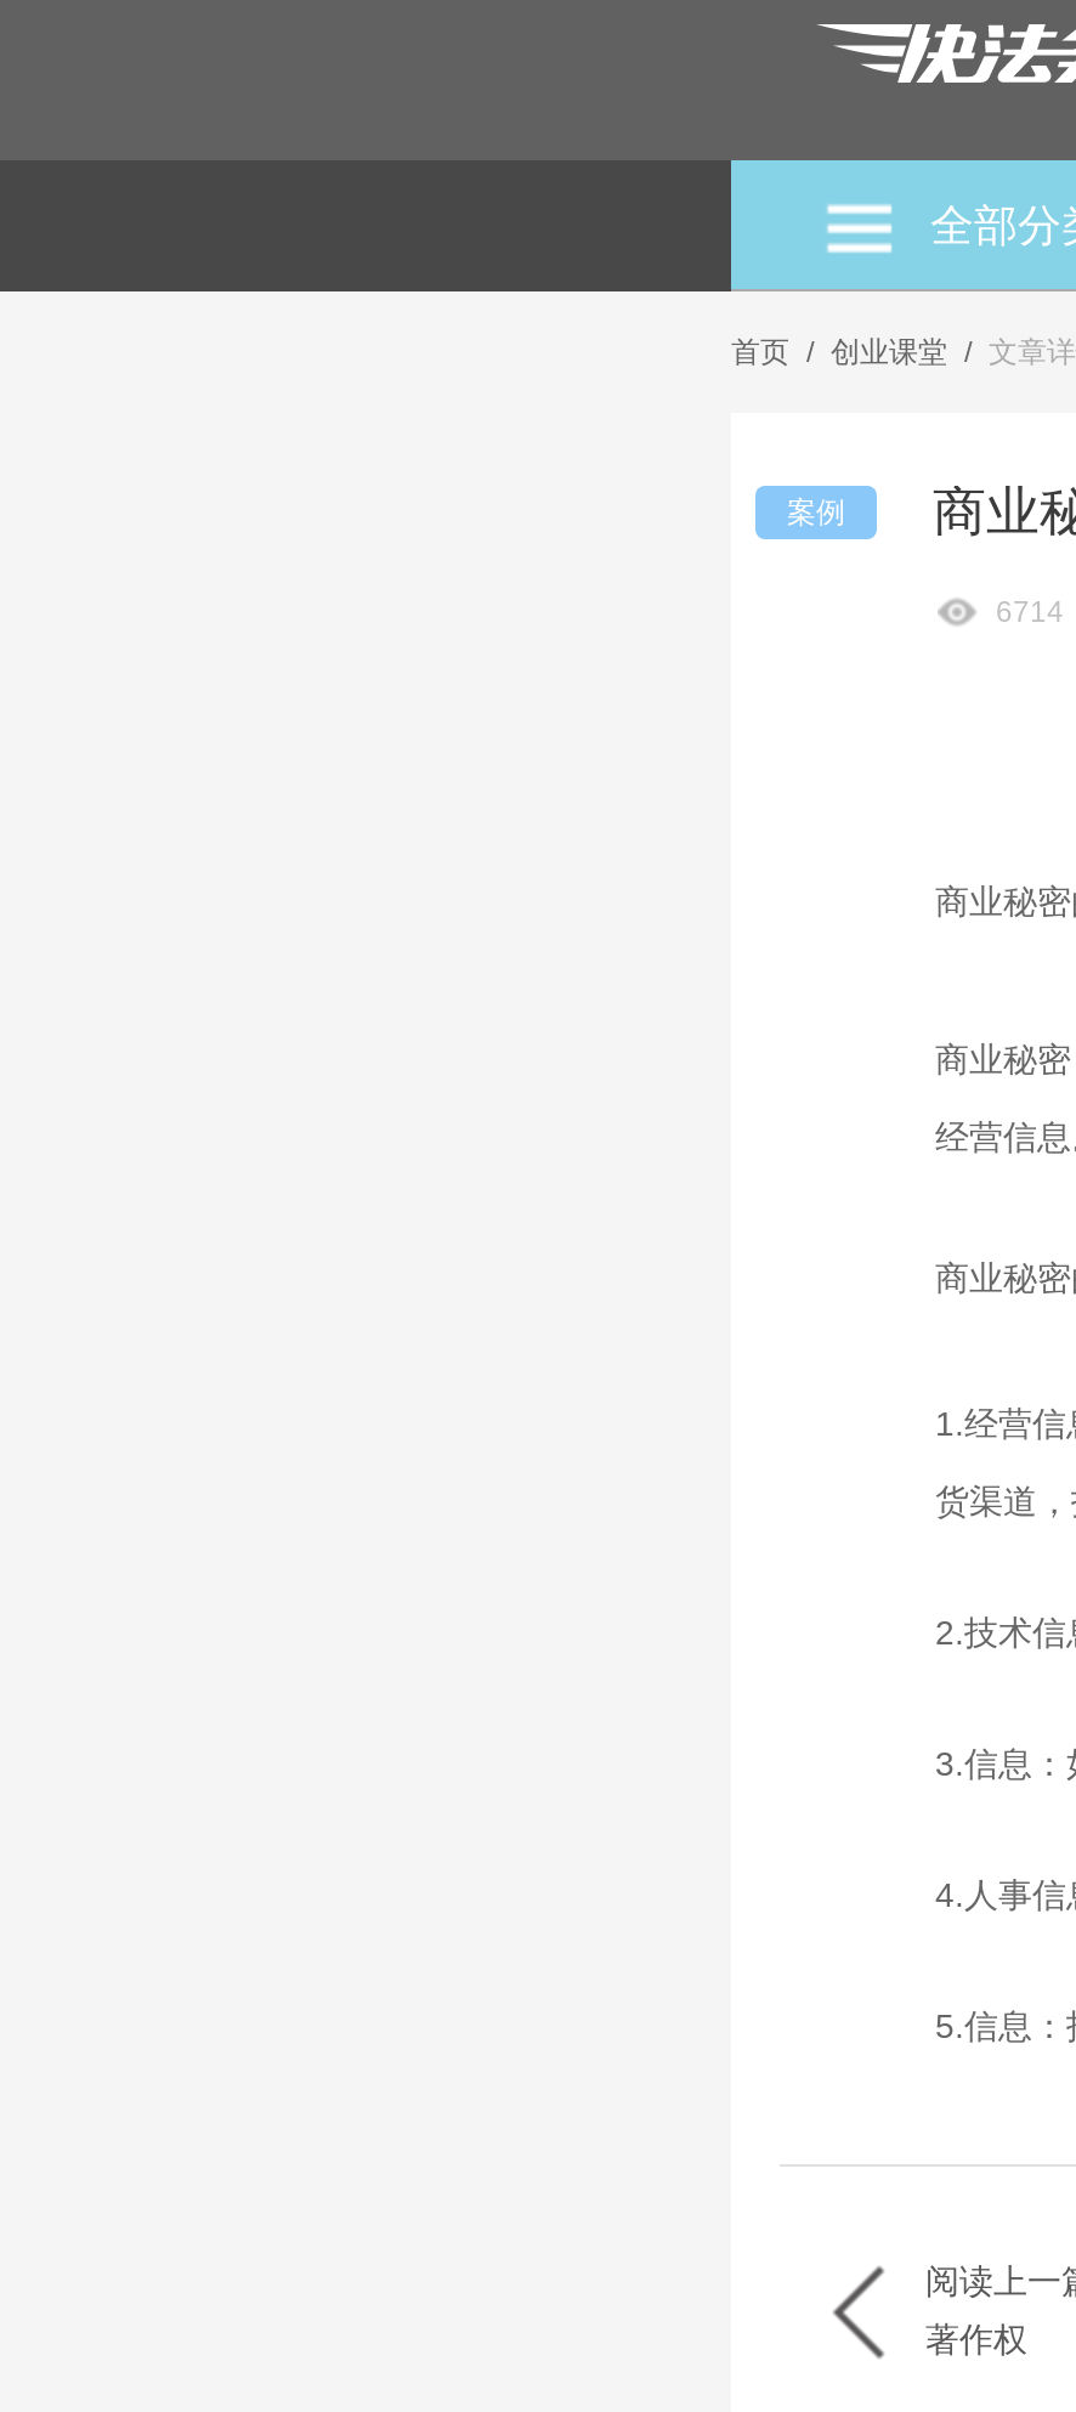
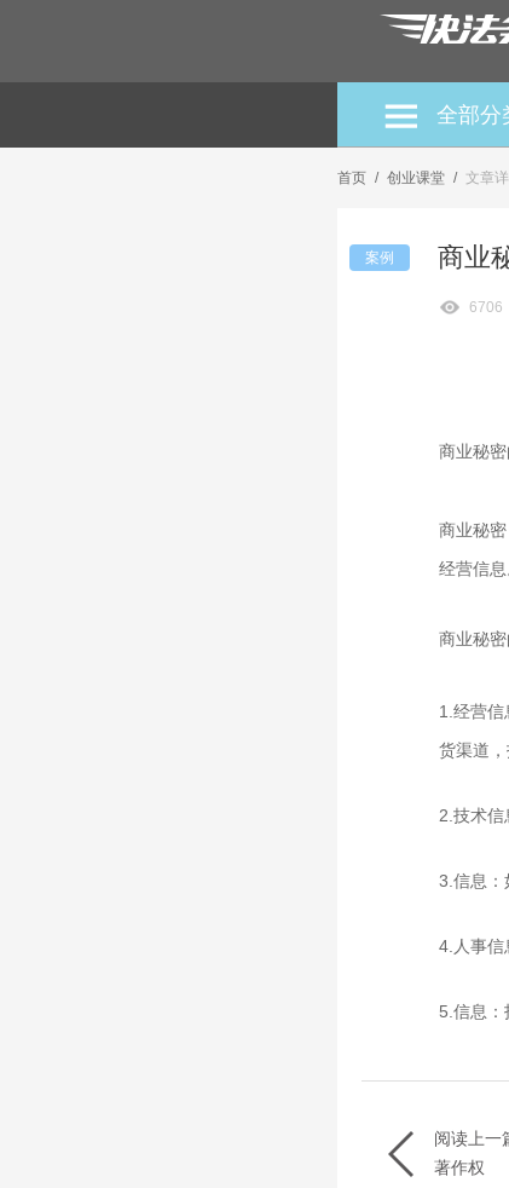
[996,595,1064,629] 6714 -> [469,299,503,316] 6706

